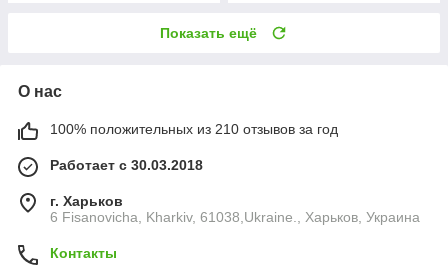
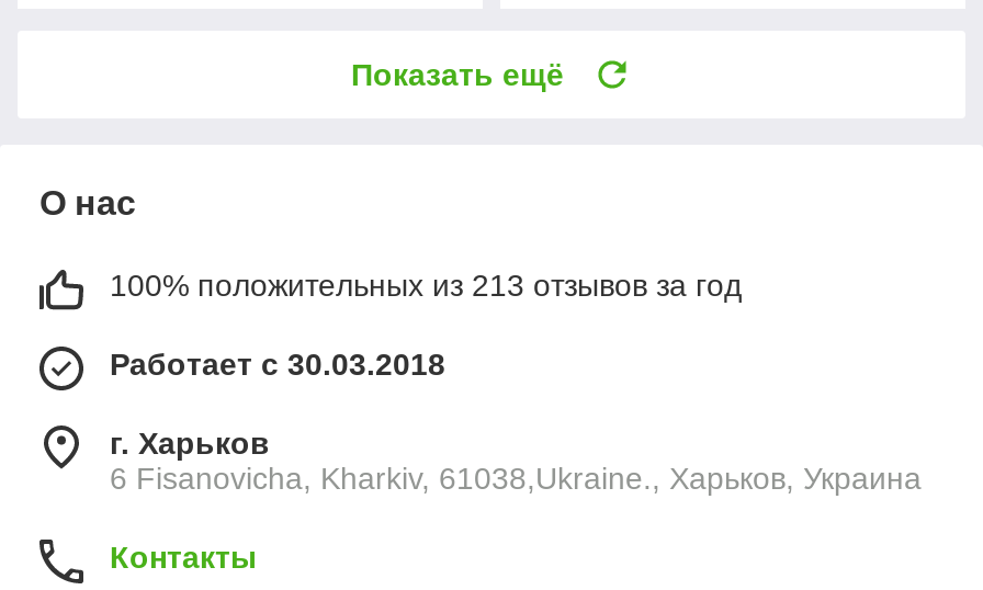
[50,121,338,137] 100% положительных из 210 отзывов за год -> [110,267,742,302] 100% положительных из 213 отзывов за год

